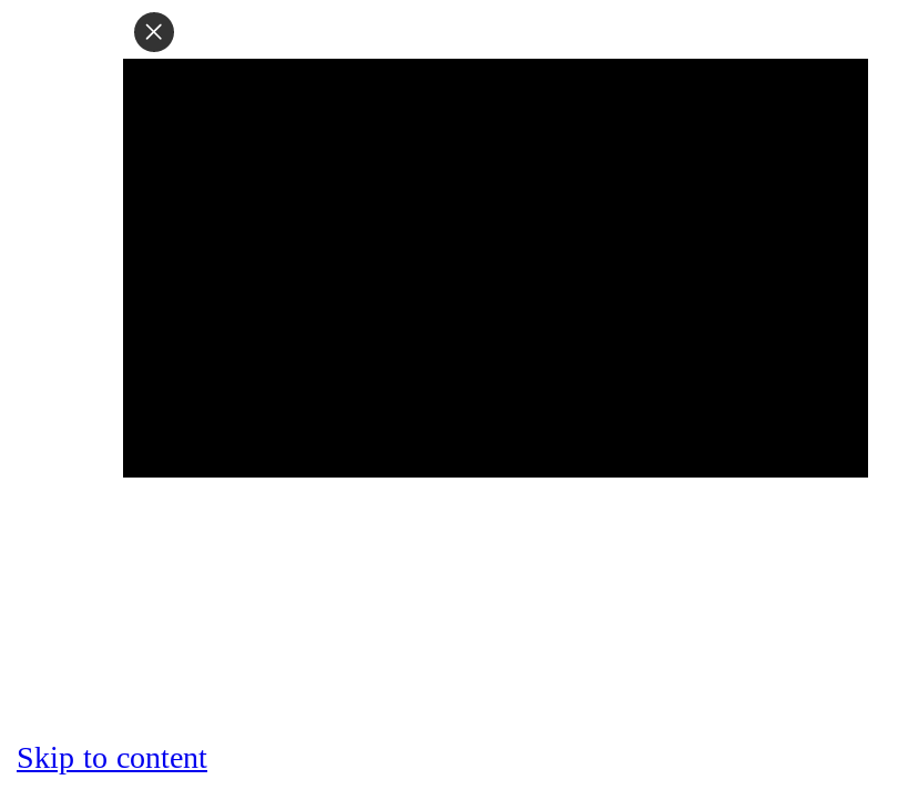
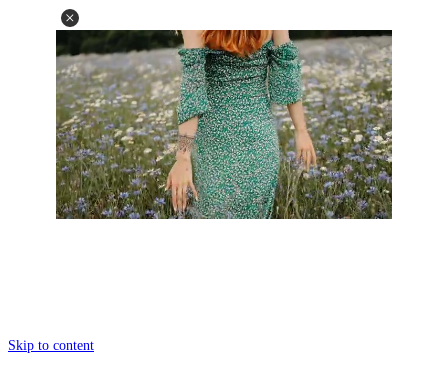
none -> [55,29,393,220] [image]

